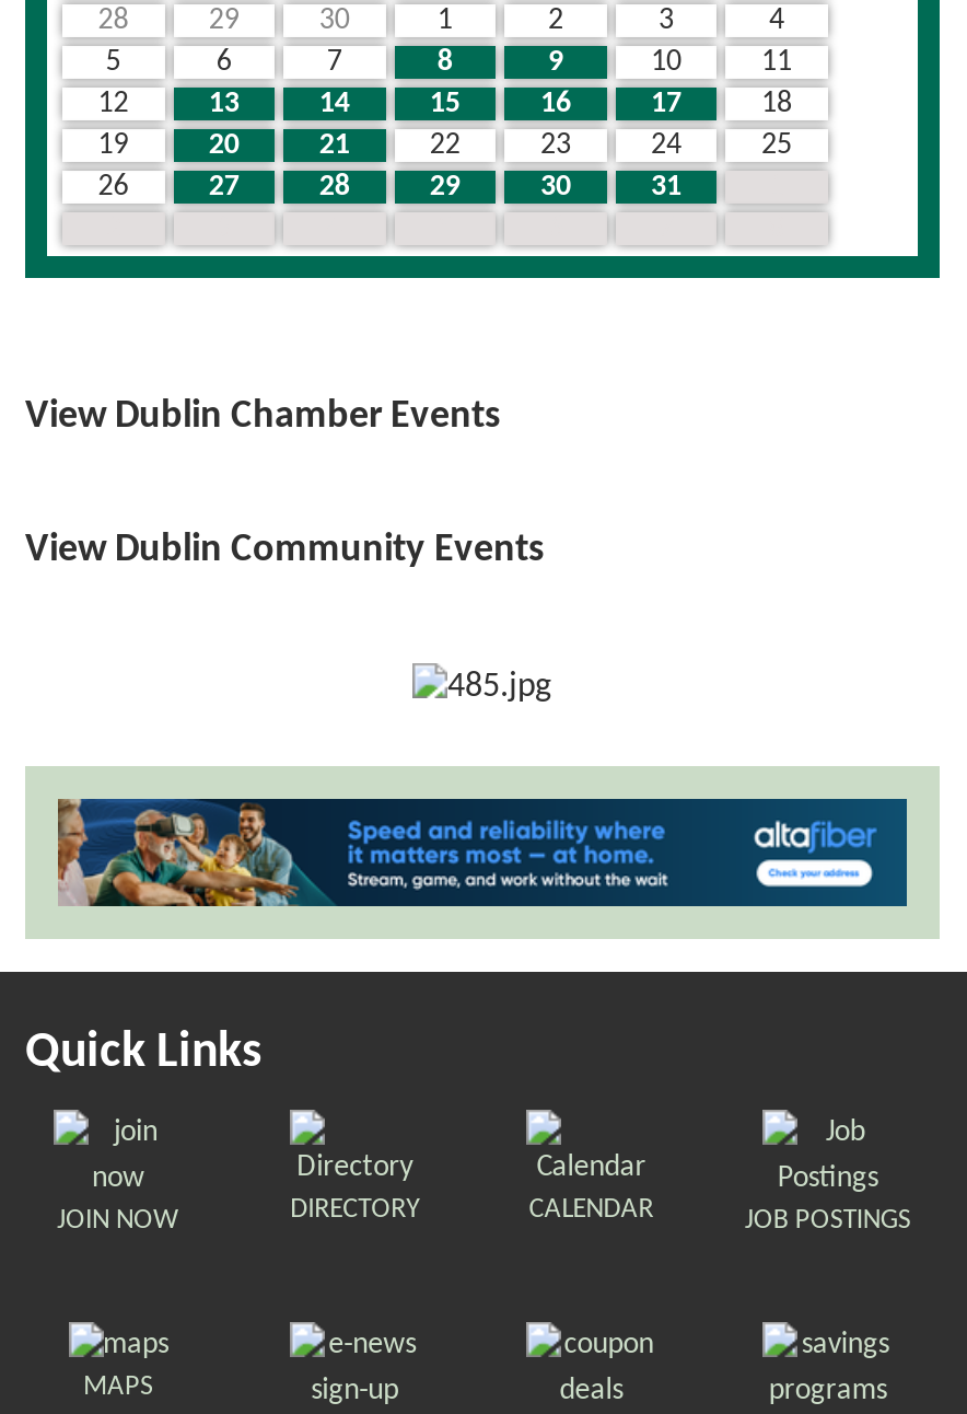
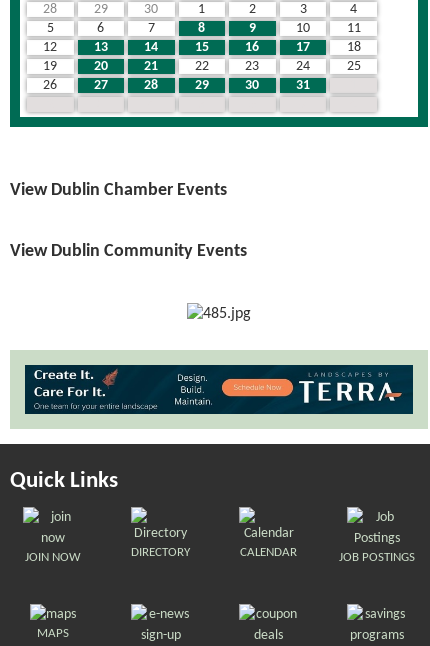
[56,799,907,908] [image] -> [24,364,413,415] [image]

